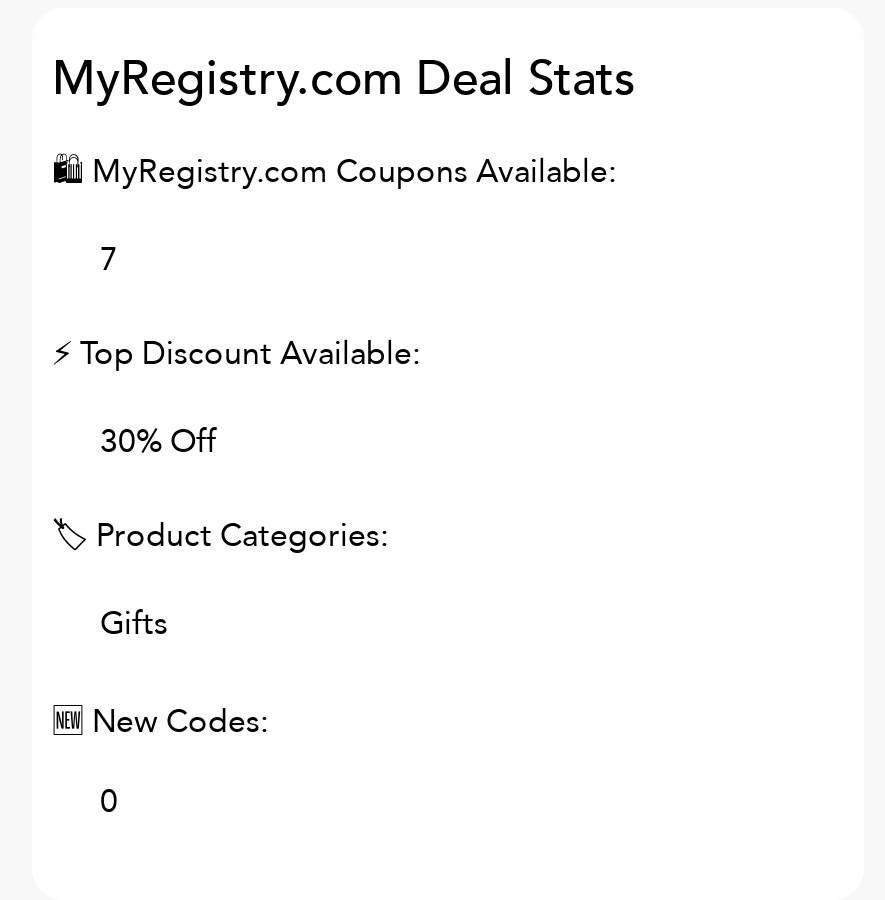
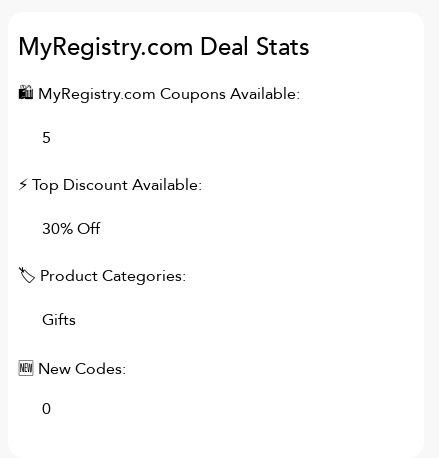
[100,238,118,282] 7 -> [42,127,51,149] 5

